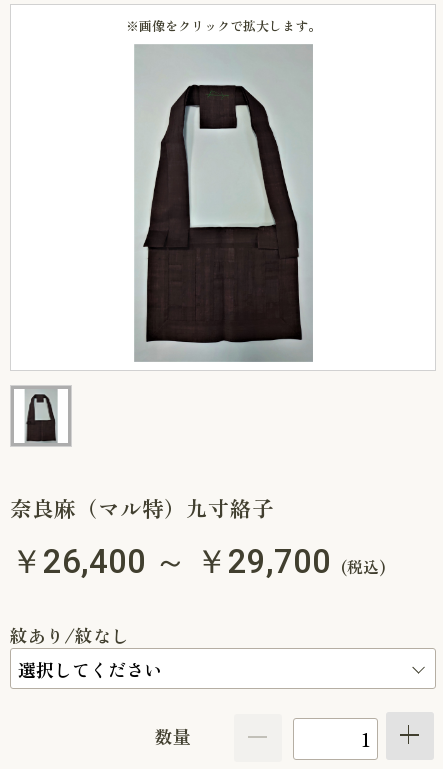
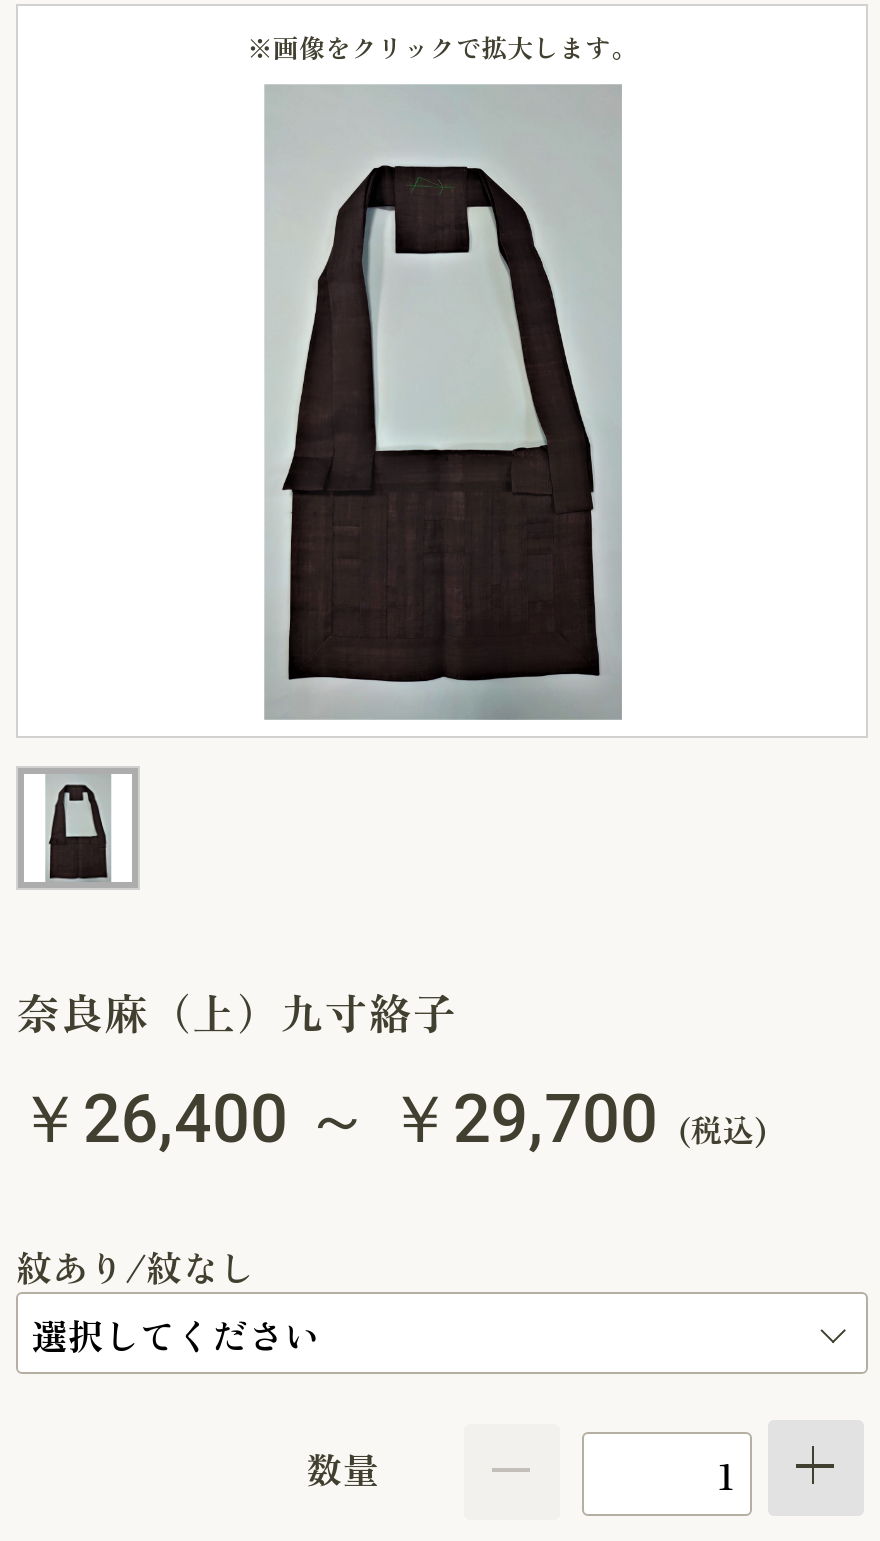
[10,492,274,523] 奈良麻（マル特）九寸絡子 -> [16,979,456,1041] 奈良麻（上）九寸絡子

